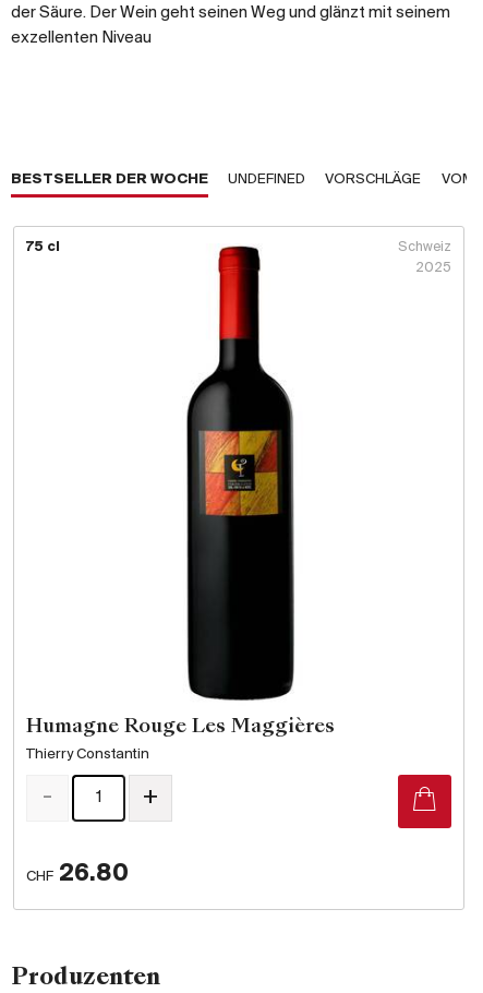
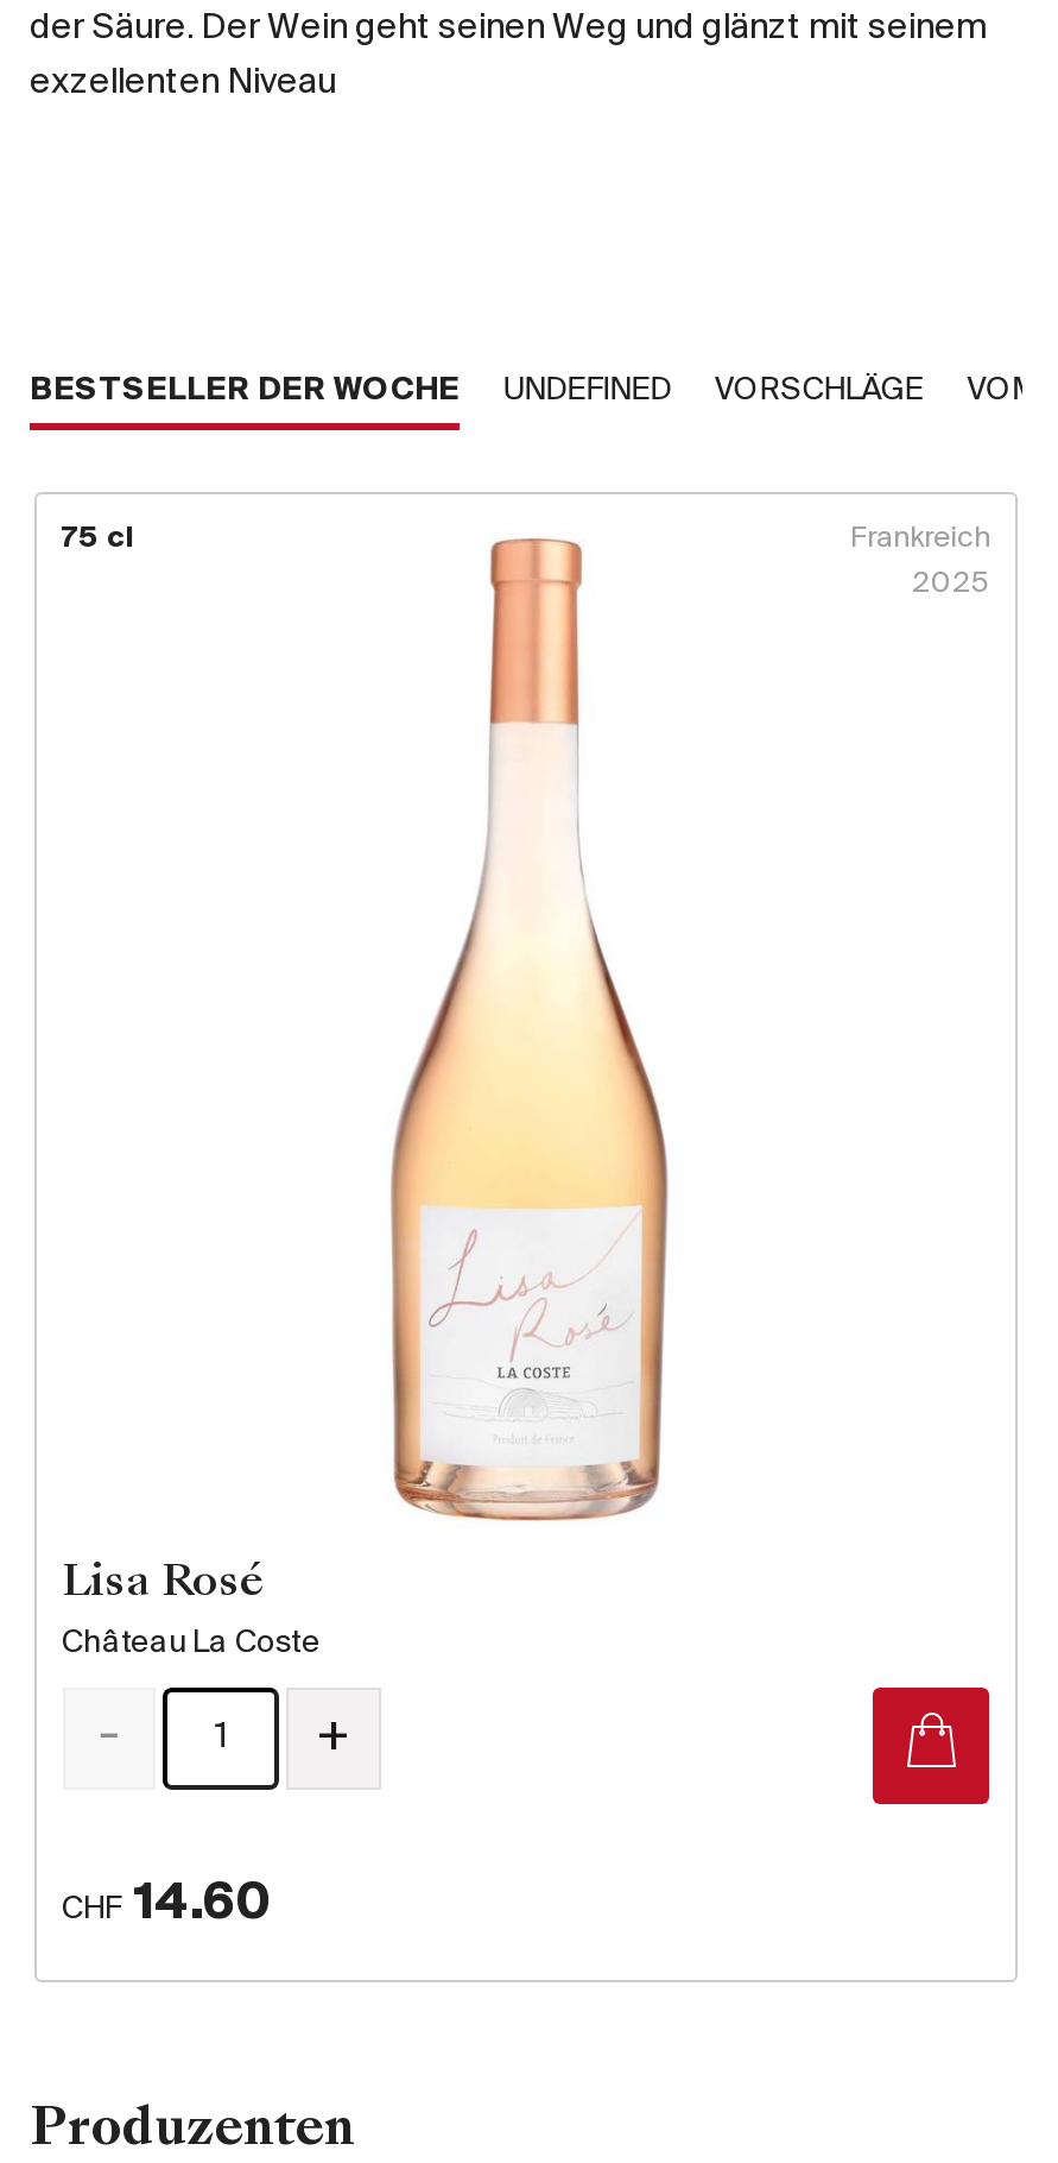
[177,246,303,702] [image] -> [388,537,671,1526] [image]
[399,240,452,254] Schweiz -> [850,523,990,554] Frankreich
[26,718,334,736] Humagne Rouge Les Maggières -> [62,1564,264,1604] Lisa Rosé
[26,746,149,763] Thierry Constantin -> [62,1626,321,1661] Château La Coste
[26,862,128,887] CHF 26.80 -> [62,1877,271,1932] CHF 14.60

